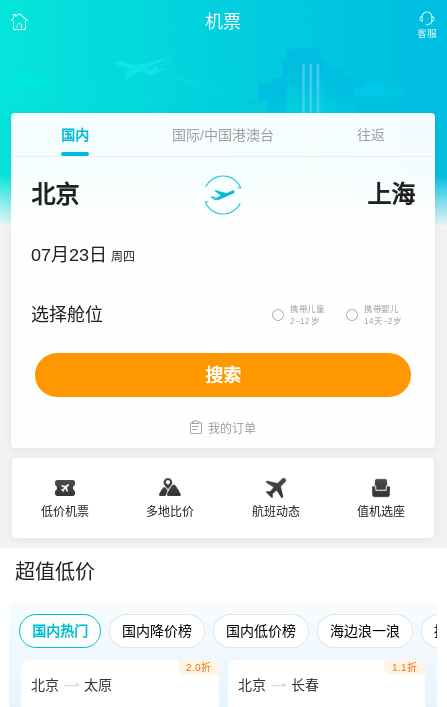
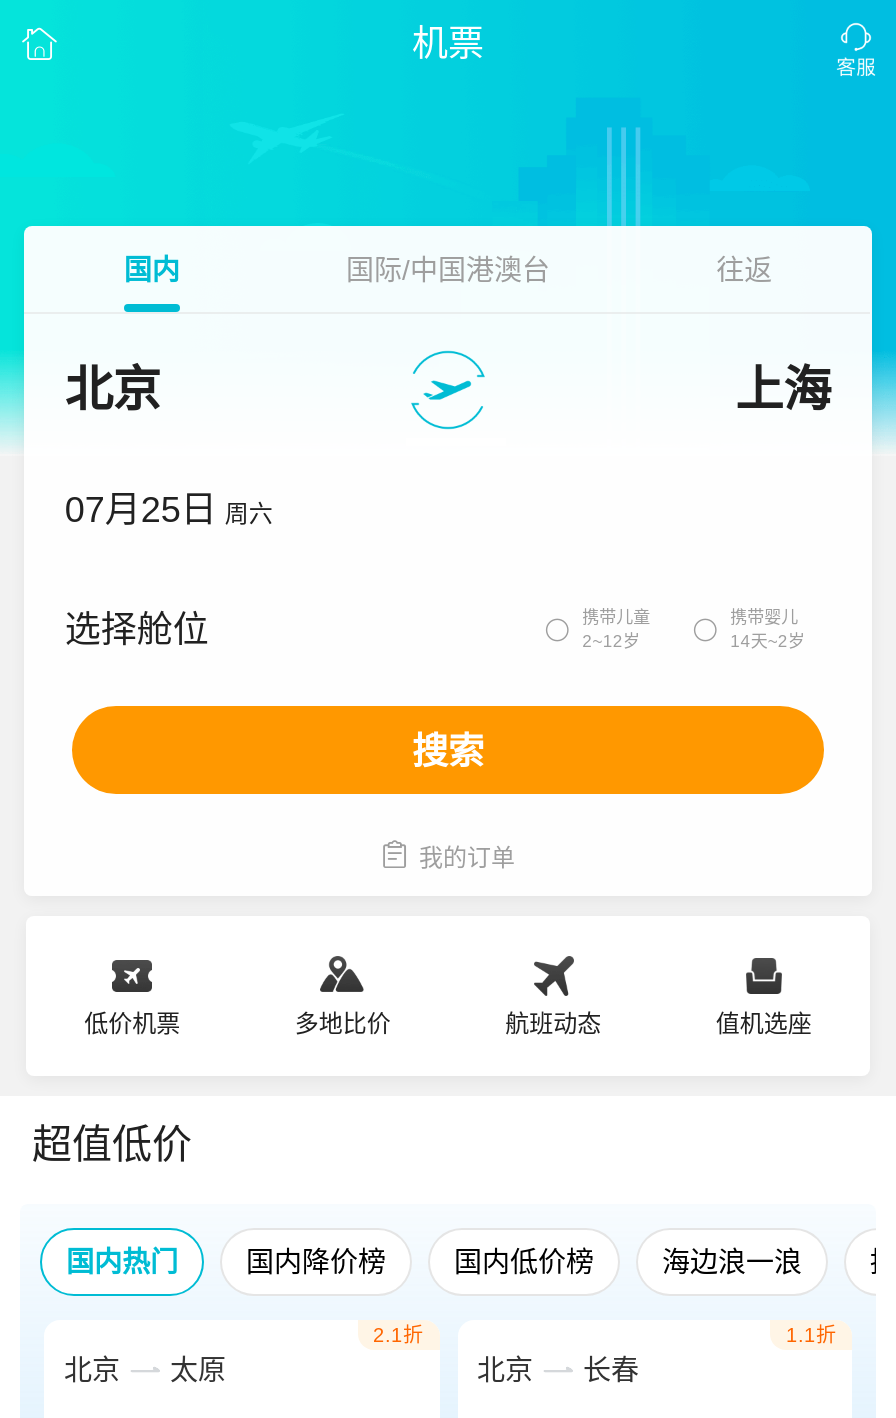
[31,245,135,265] 07月23日 周四 -> [65,490,273,530] 07月25日 周六
[185,662,210,673] 2.0折 -> [373,1324,423,1346] 2.1折

